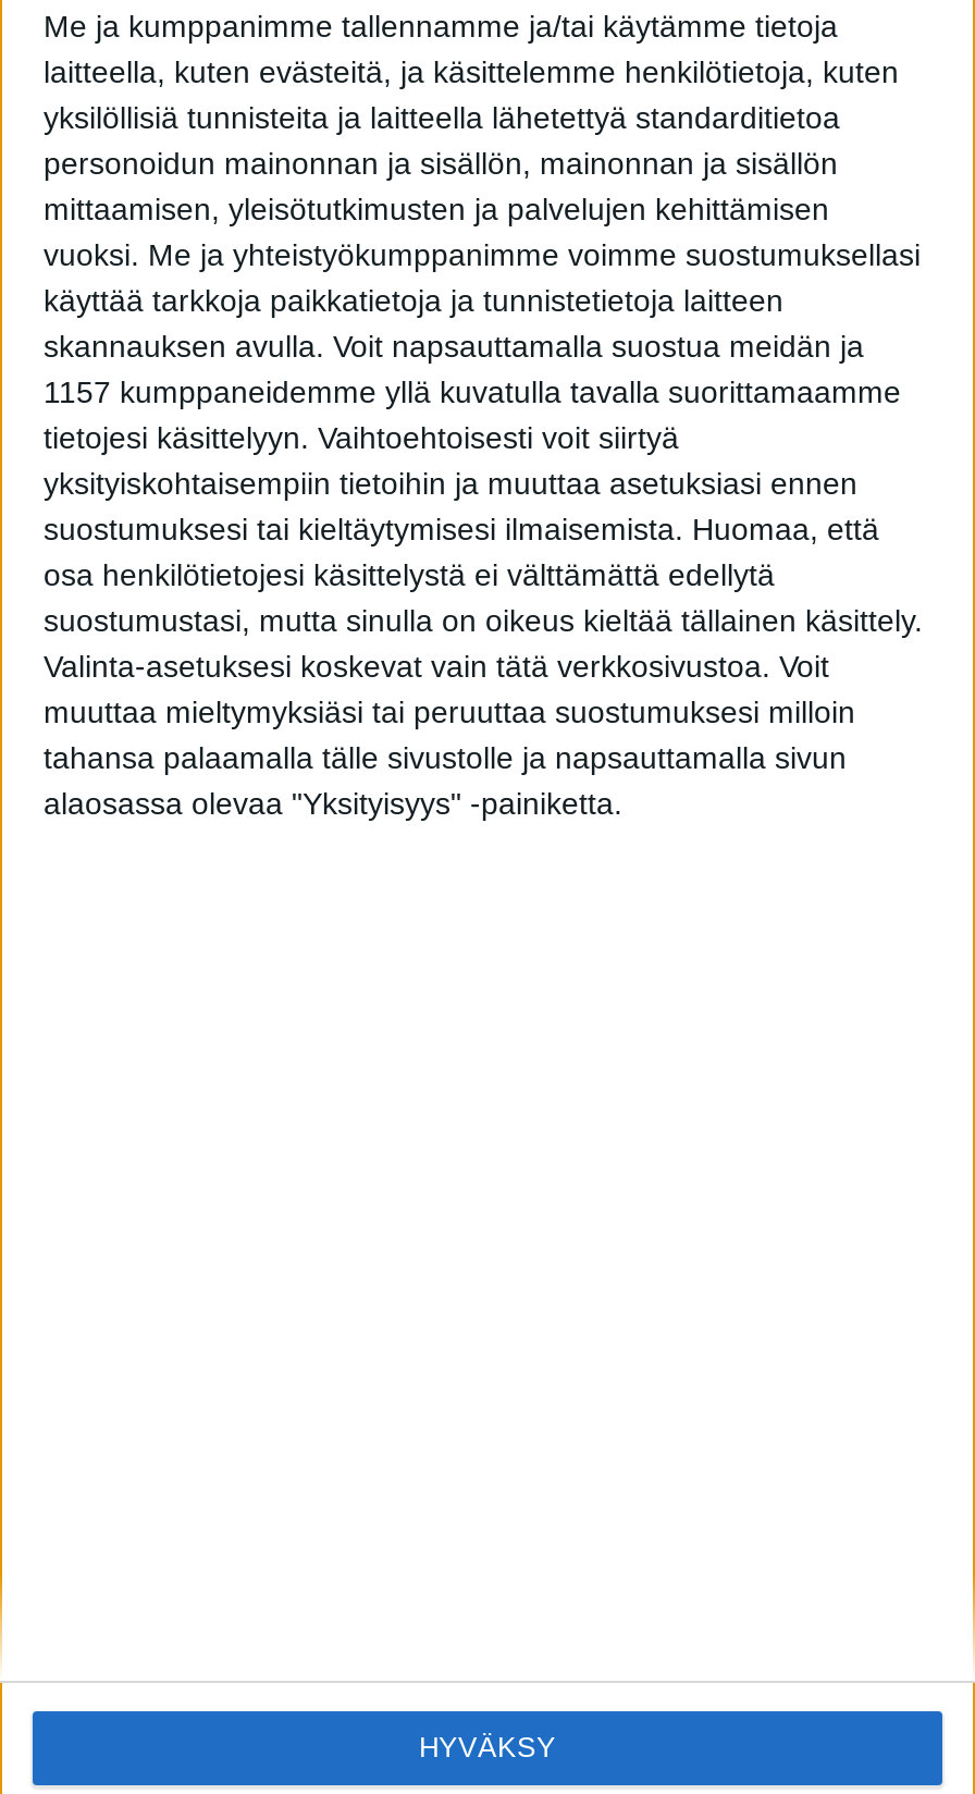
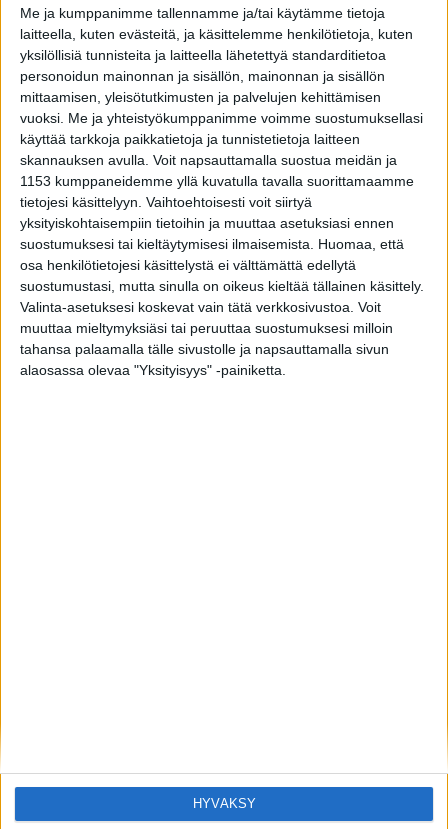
[44,375,901,410] 1157 kumppaneidemme yllä kuvatulla tavalla suorittamaamme -> [20,173,414,189] 1153 kumppaneidemme yllä kuvatulla tavalla suorittamaamme

